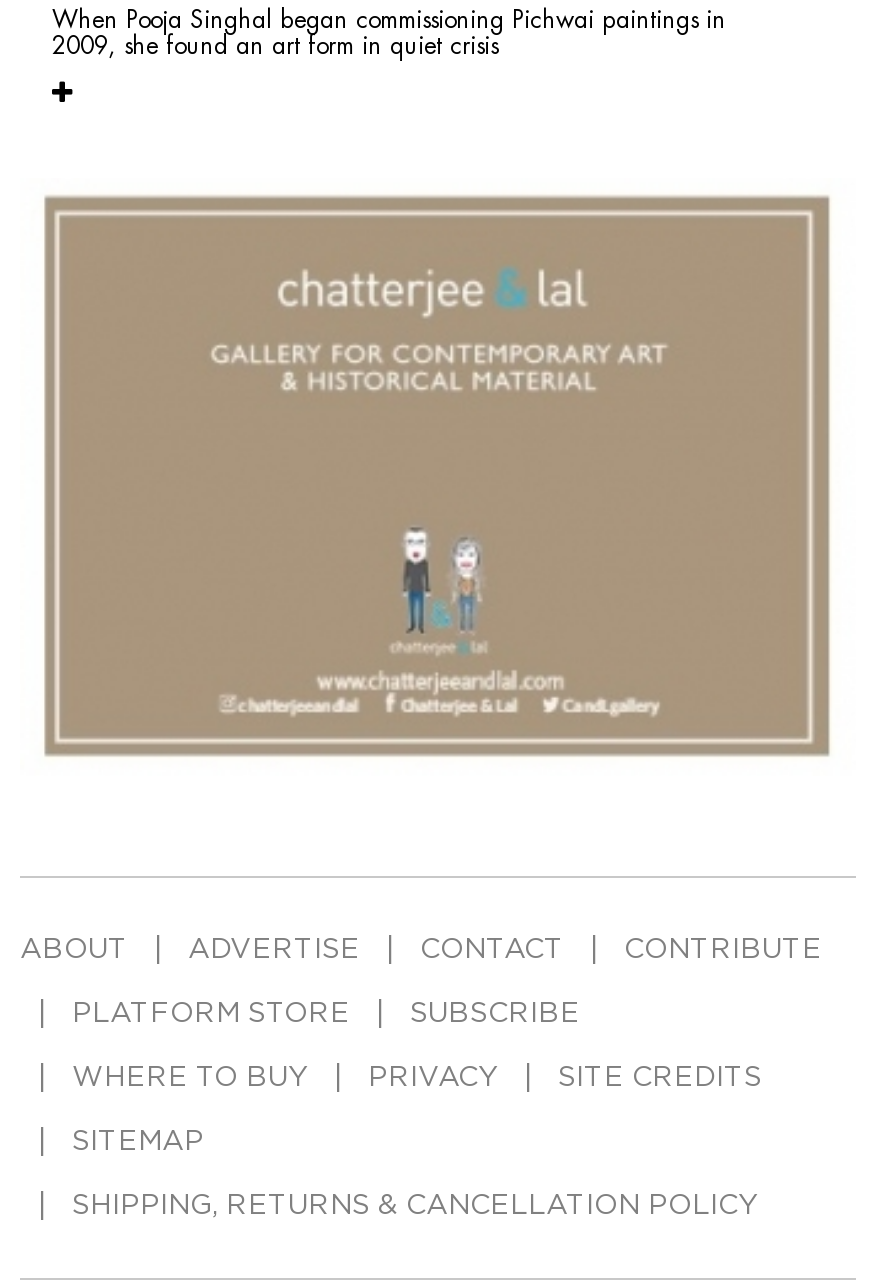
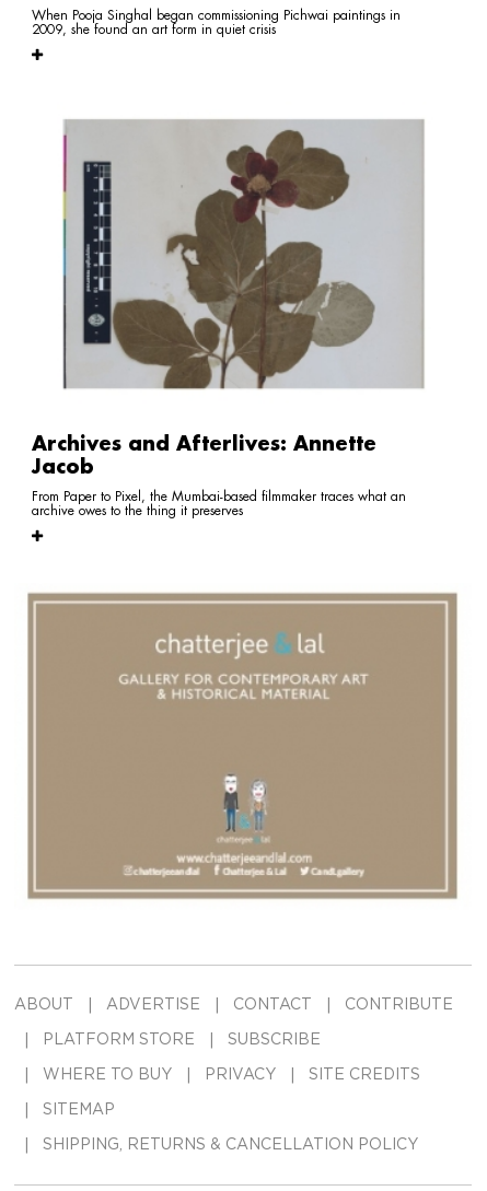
none -> [32,434,406,517] Archives and Afterlives: Annette | Jacob | From Paper to Pixel, the Mumbai-based filmmaker traces what an | archive owes to the thing it preserves
none -> [61,118,425,390] [image]

